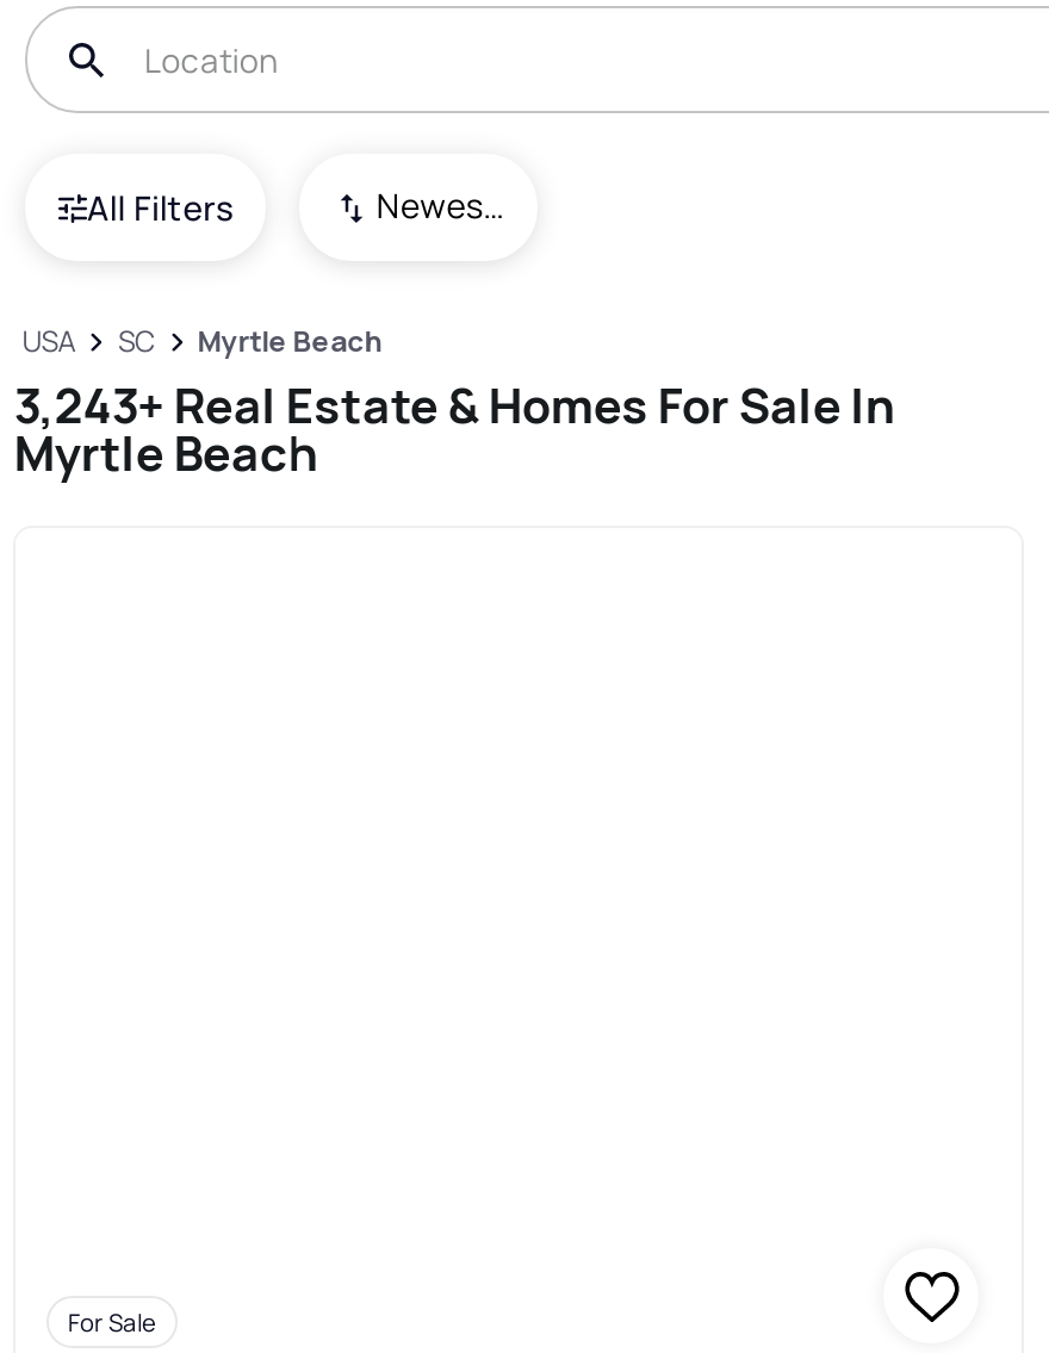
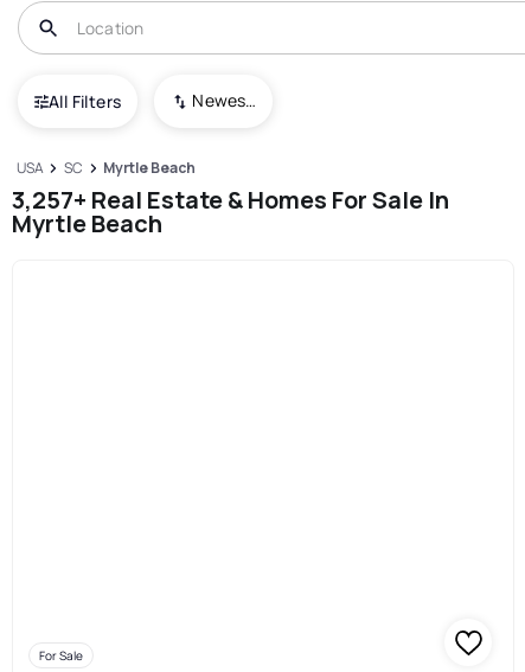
[14,373,893,437] 3,243+ Real Estate & Homes For Sale In -> [12,183,449,215] 3,257+ Real Estate & Homes For Sale In

